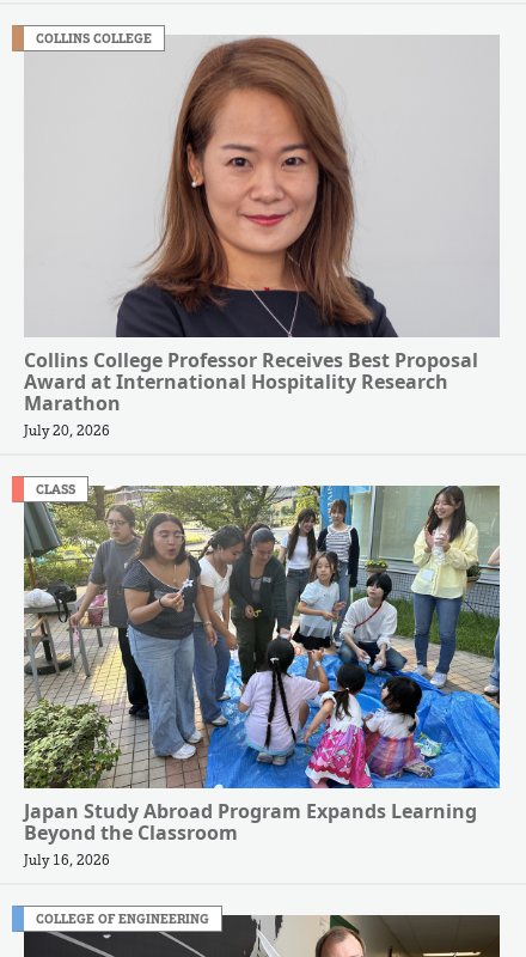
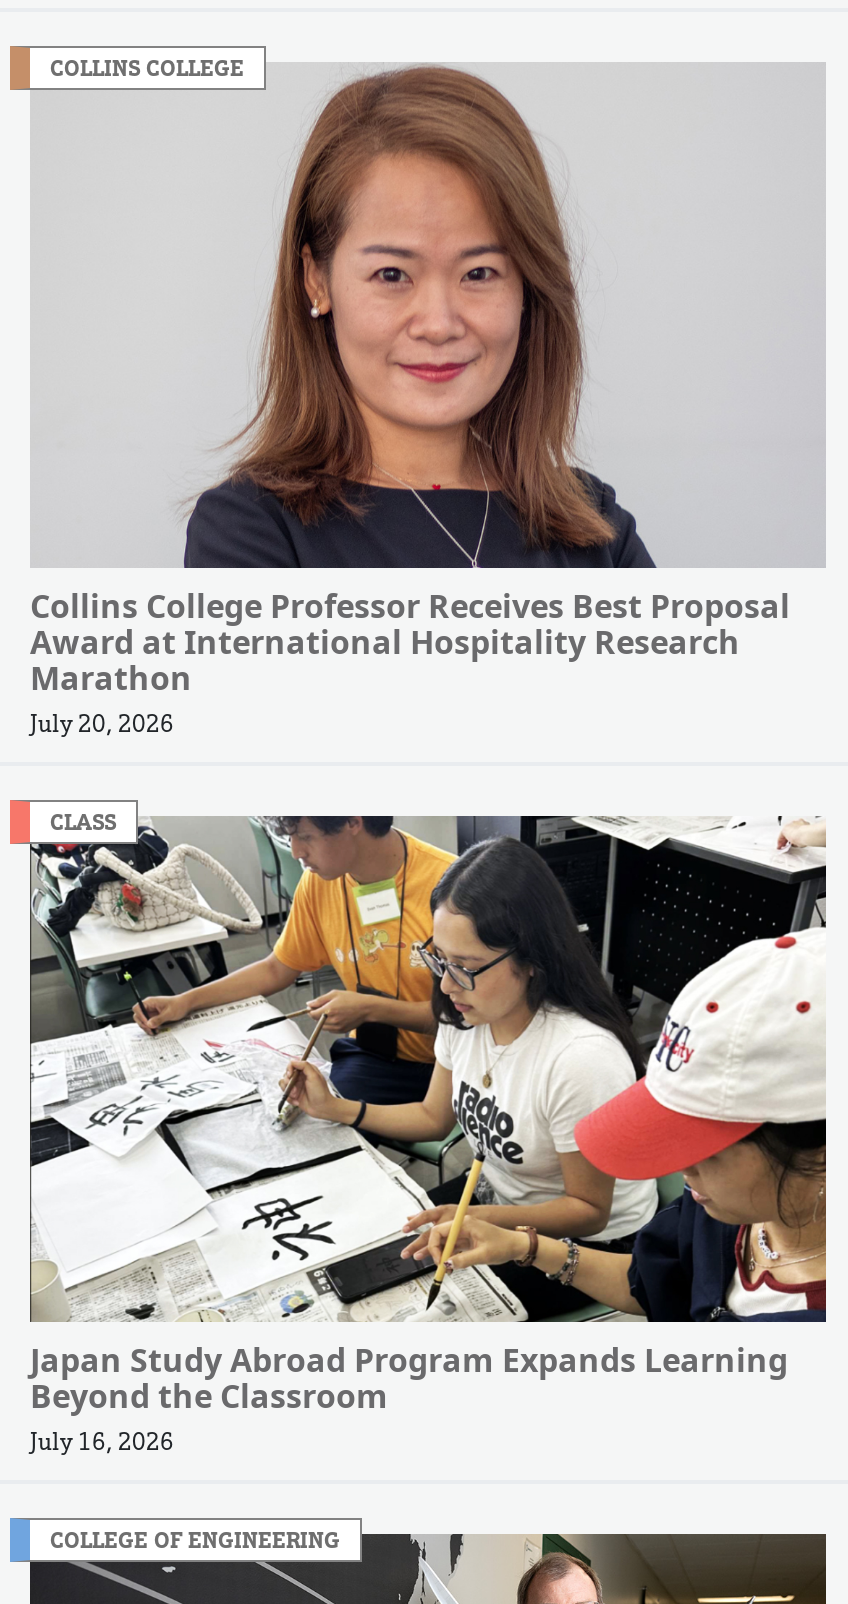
[24,484,501,790] [image] -> [28,814,828,1324] [image]

